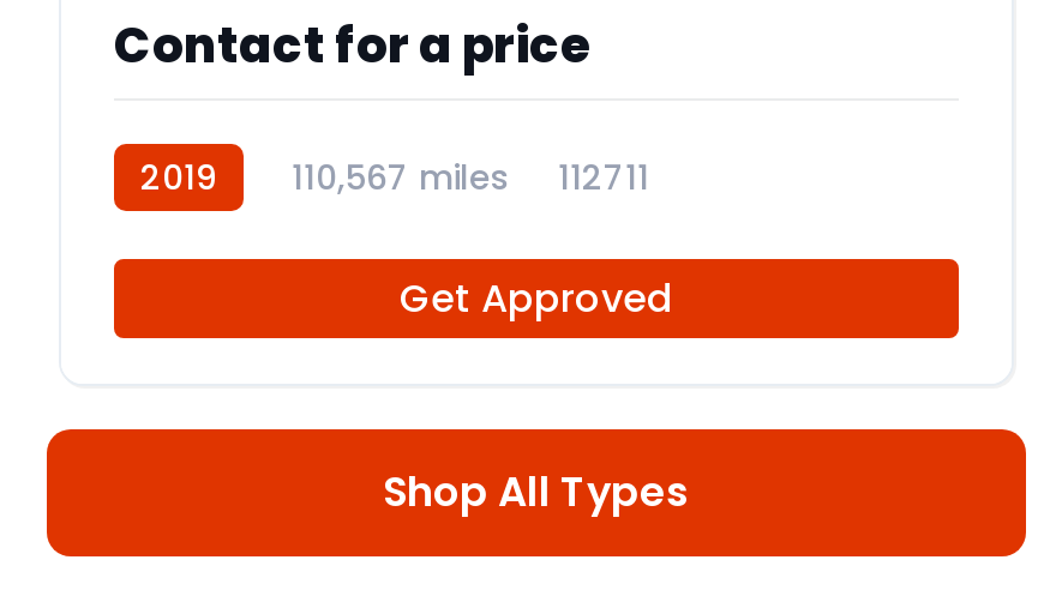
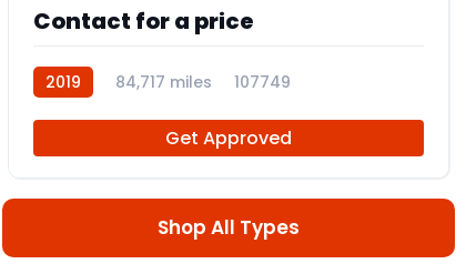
[292,153,510,201] 110,567 miles -> [115,71,212,93] 84,717 miles
[558,153,649,201] 112711 -> [234,71,291,93] 107749

